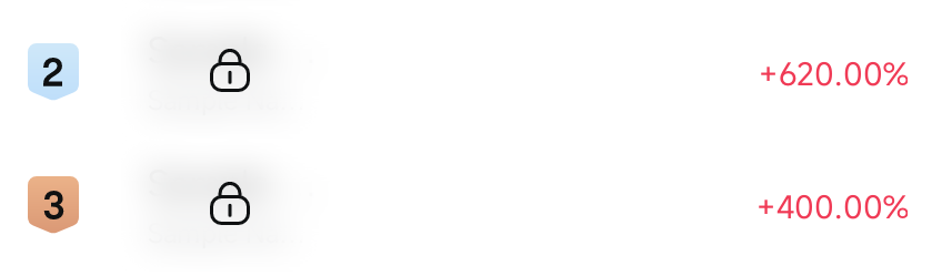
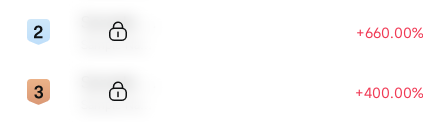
[759,51,908,94] +620.00% -> [356,23,423,42] +660.00%

